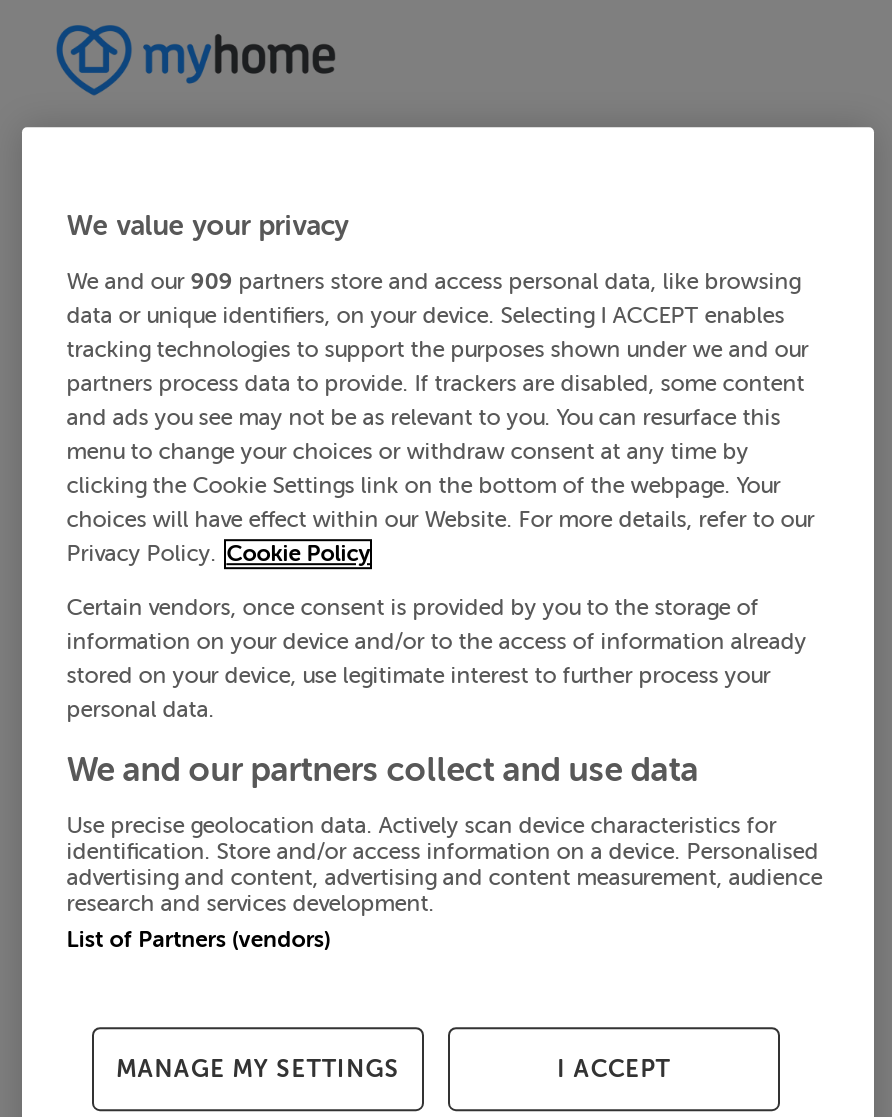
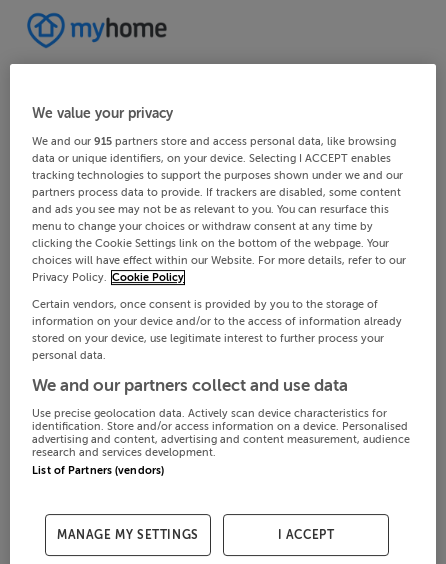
[66,270,800,296] We and our 909 partners store and access personal data, like browsing -> [32,135,396,148] We and our 915 partners store and access personal data, like browsing

